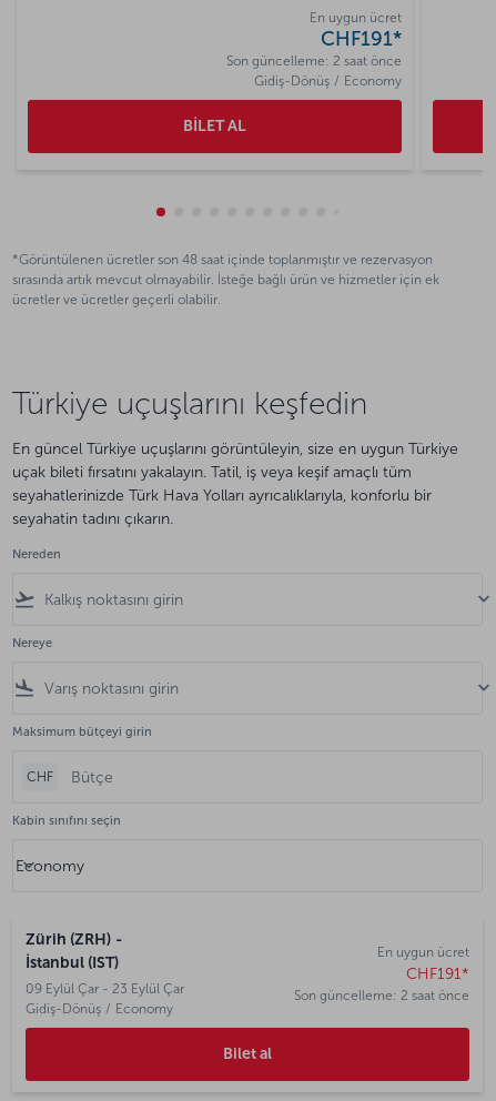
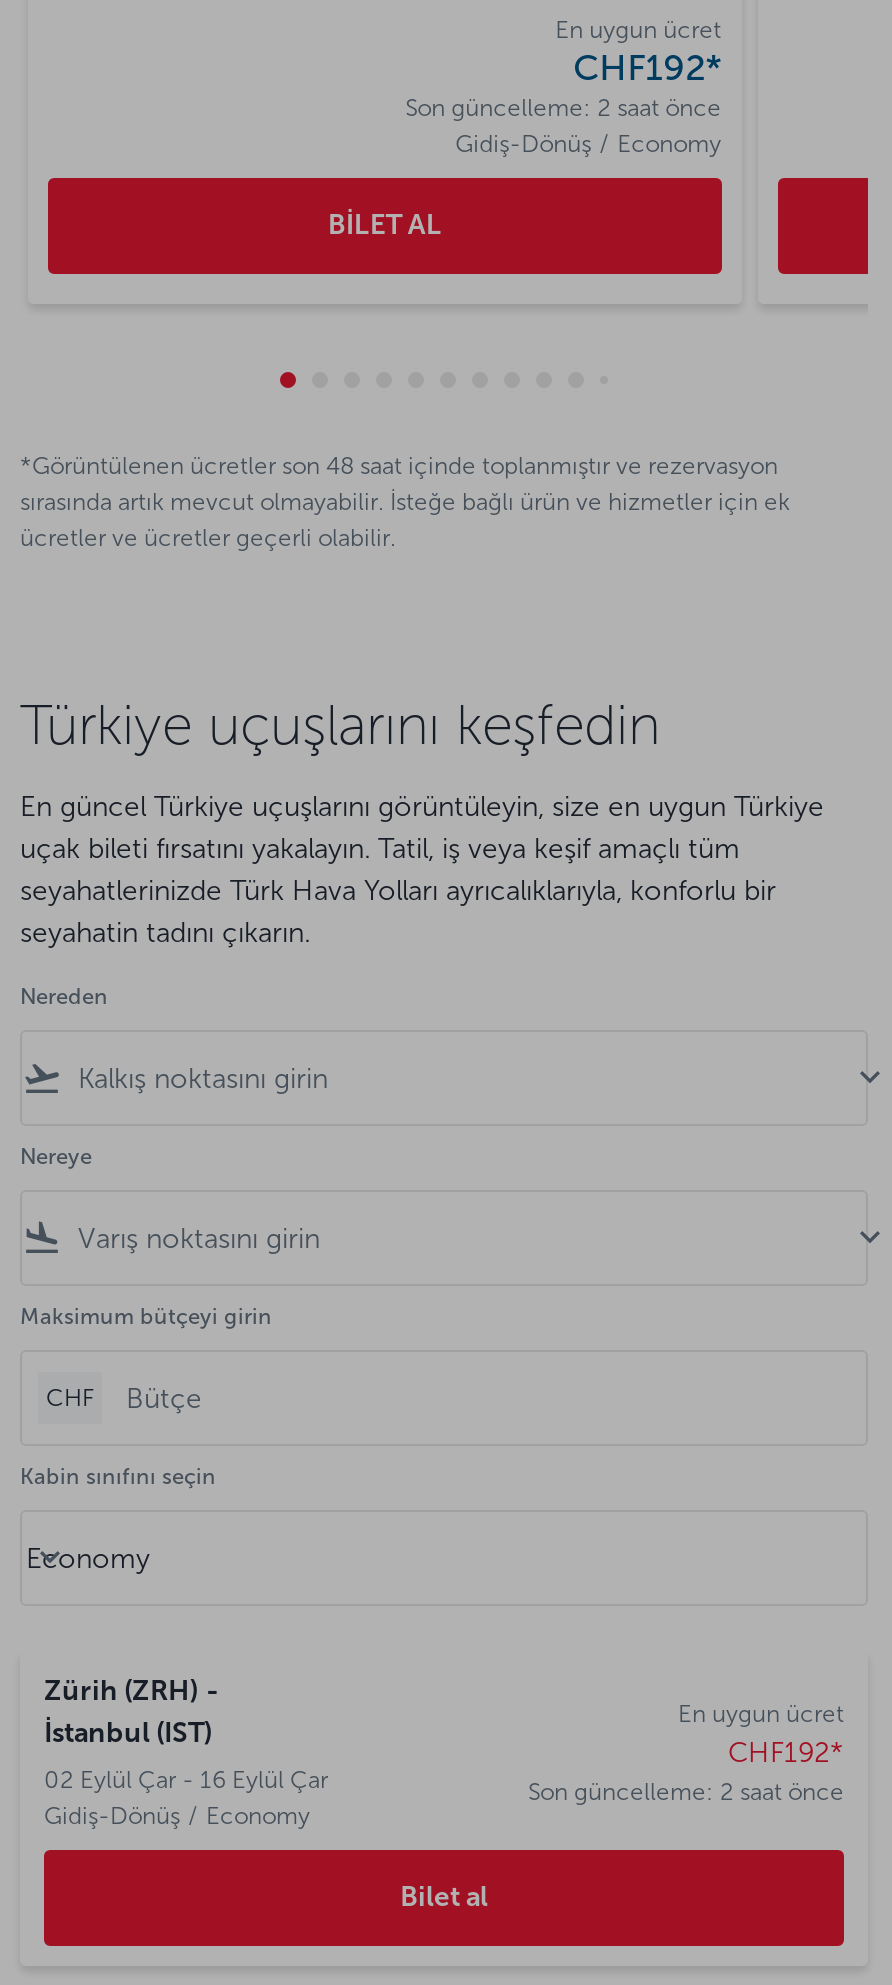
[320,27,401,51] CHF191* -> [573,46,721,90] CHF192*
[406,964,469,983] CHF191* -> [728,1735,844,1769] CHF192*
[26,981,184,997] 09 Eylül Çar - 23 Eylül Çar -> [44,1766,328,1794] 02 Eylül Çar - 16 Eylül Çar

